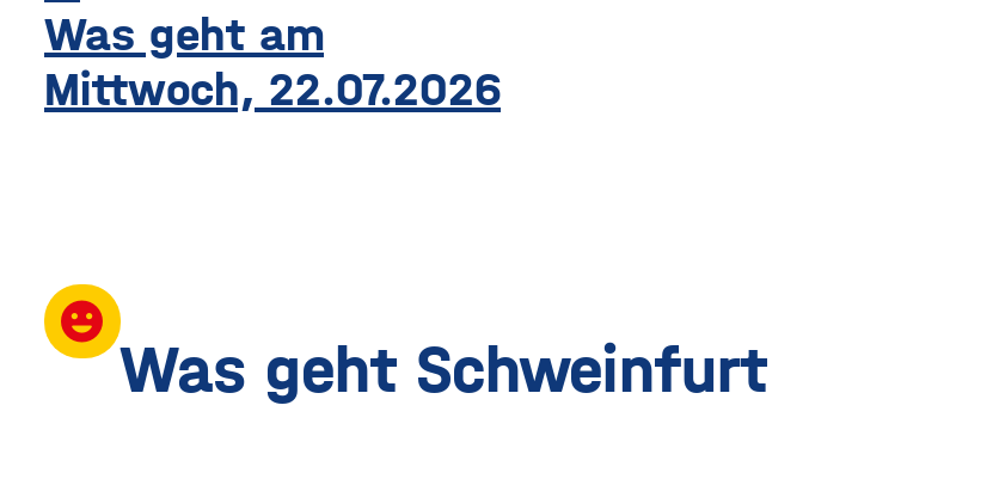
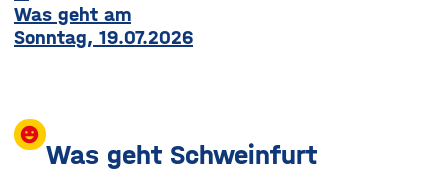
[44,61,501,116] Mittwoch, 22.07.2026 -> [14,26,193,49] Sonntag, 19.07.2026

